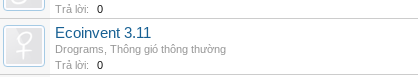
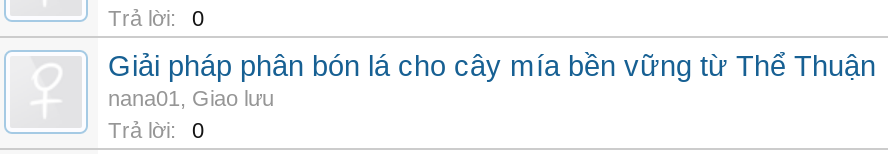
[55,25,226,55] Ecoinvent 3.11 | Drograms, Thông gió thông thường -> [108,50,876,110] Giải pháp phân bón lá cho cây mía bền vững từ Thể Thuận | nana01, Giao lưu

